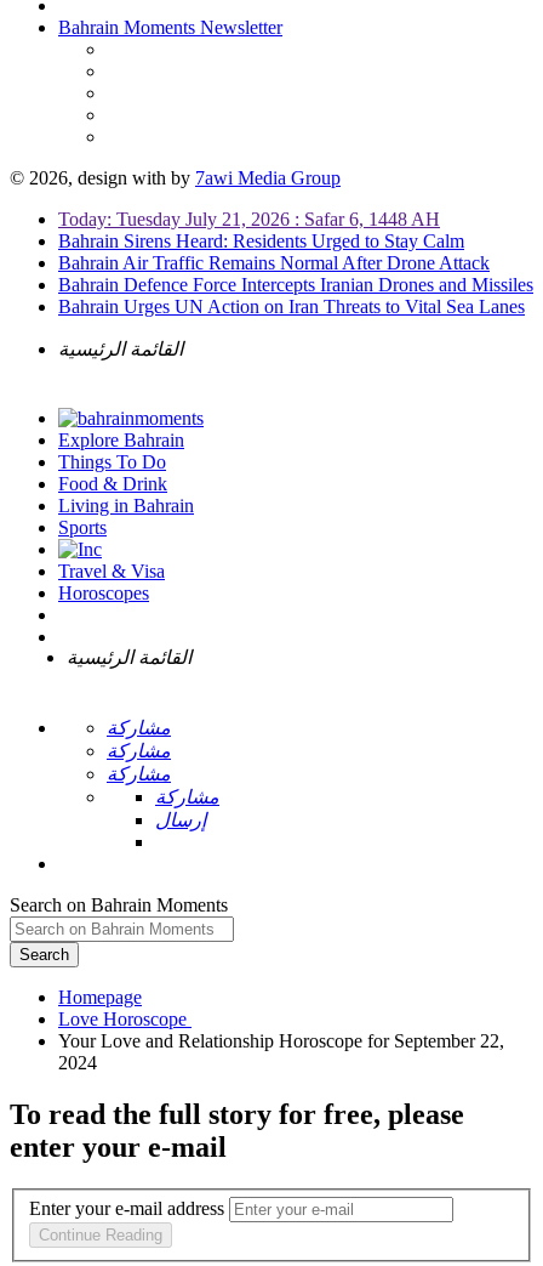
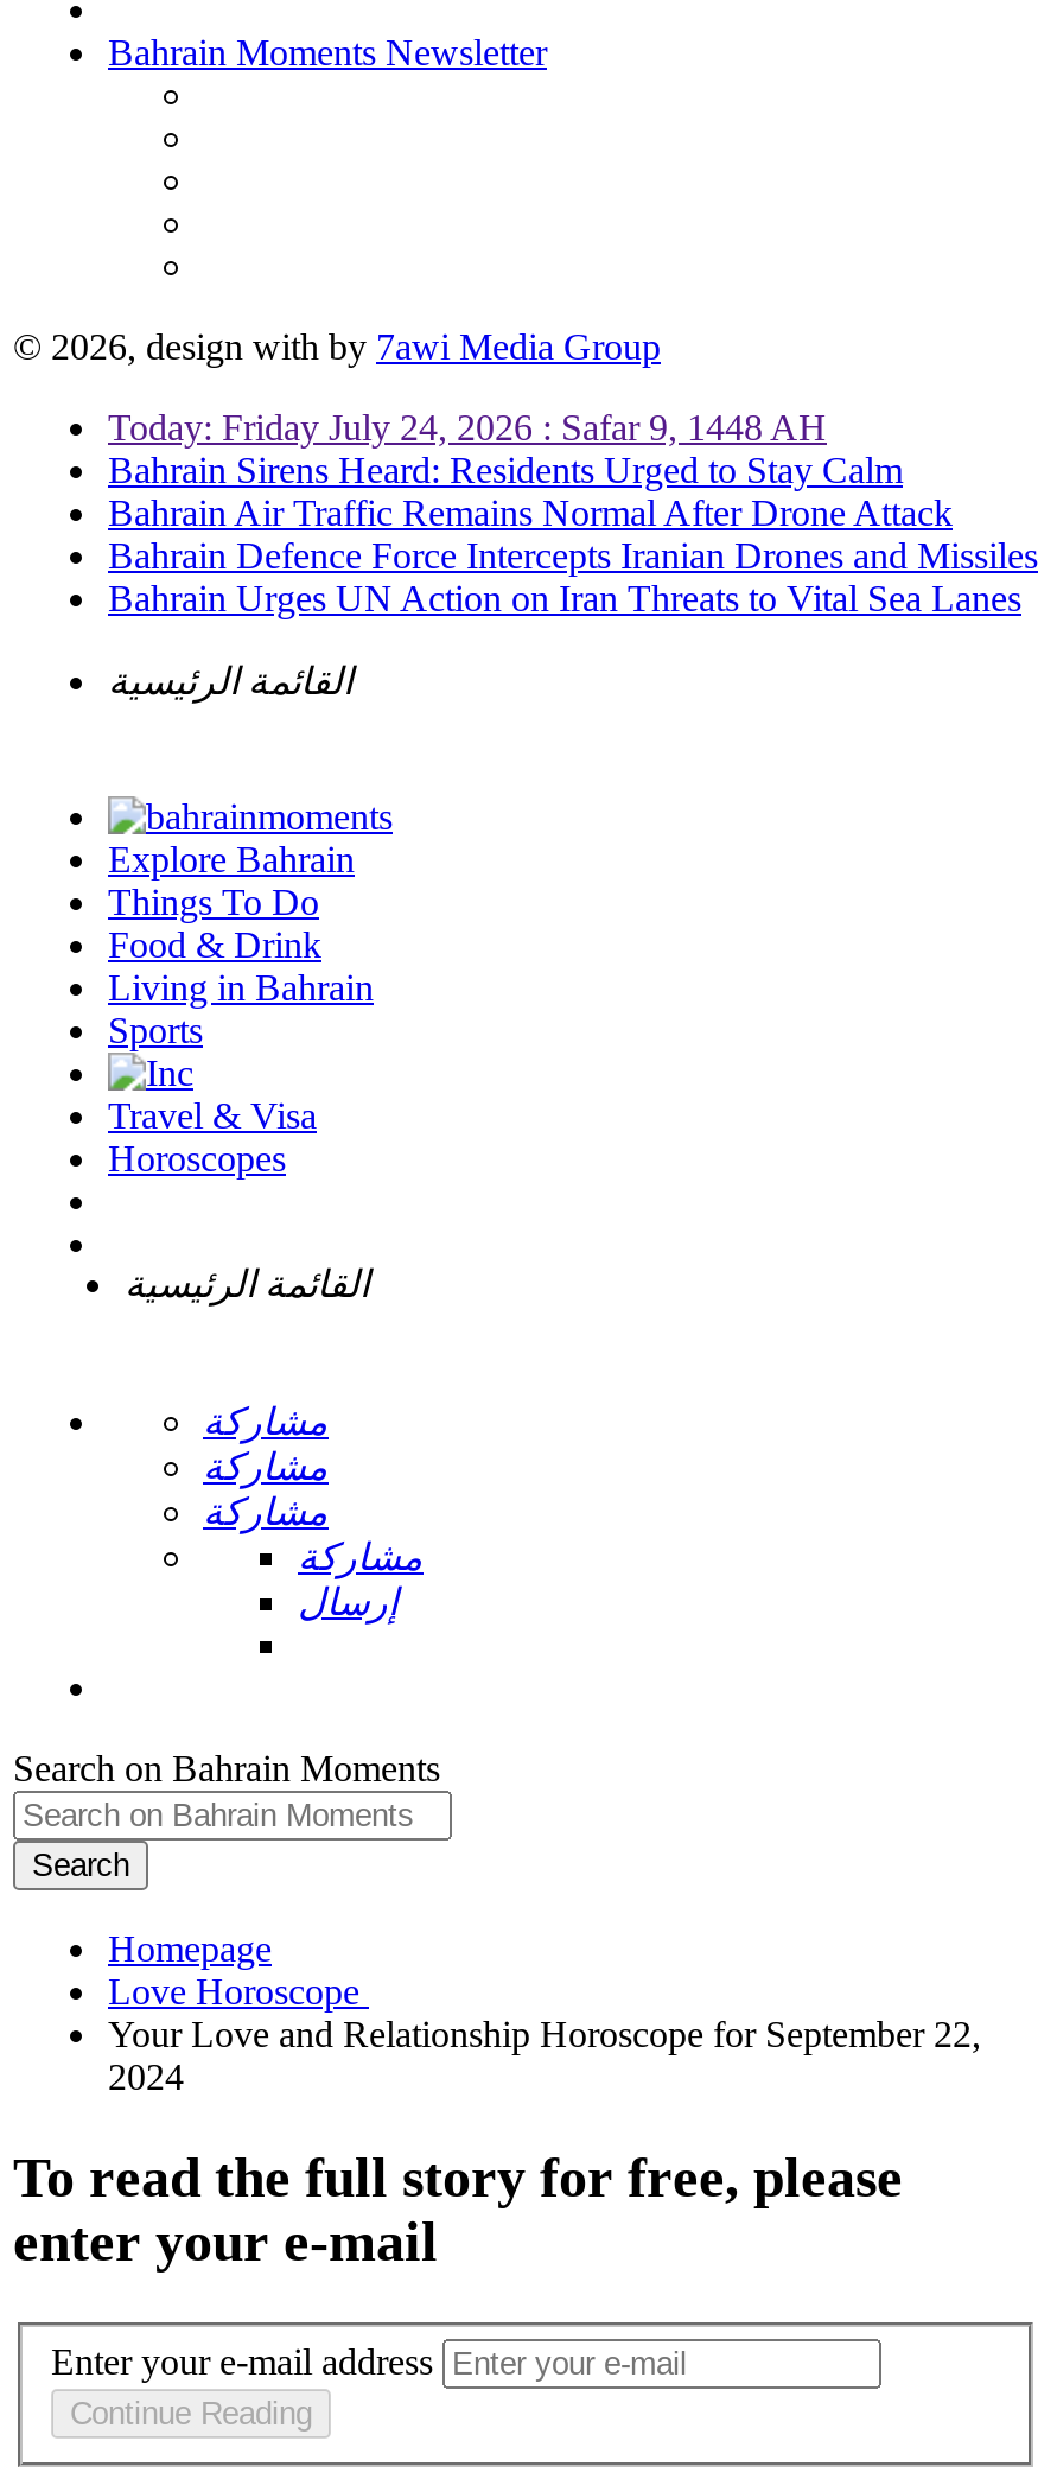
[58,209,440,229] Today: Tuesday July 21, 2026 : Safar 6, 1448 AH -> [108,407,827,447] Today: Friday July 24, 2026 : Safar 9, 1448 AH

